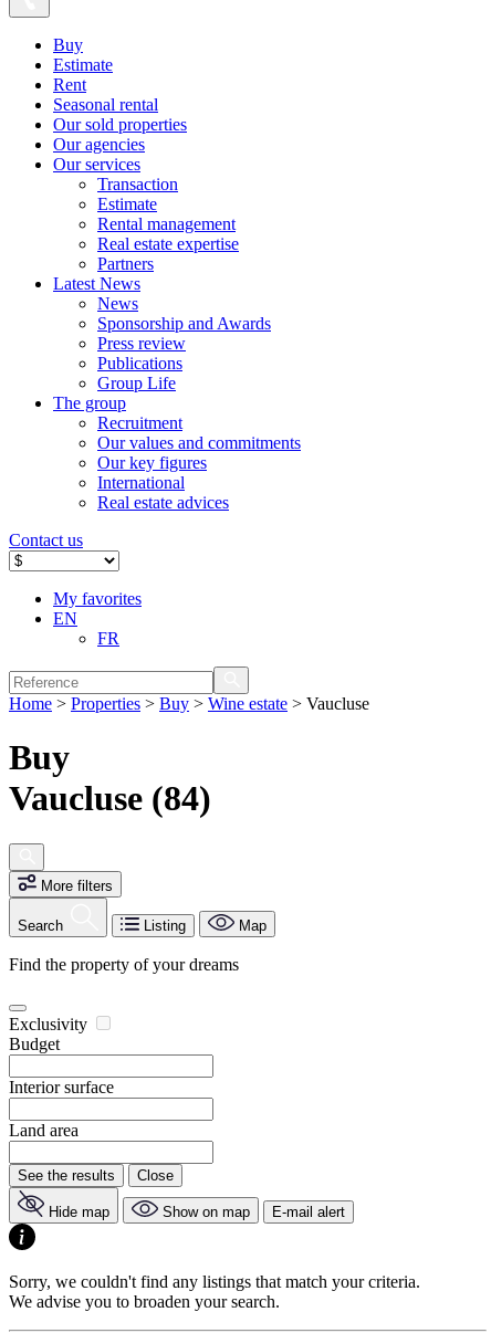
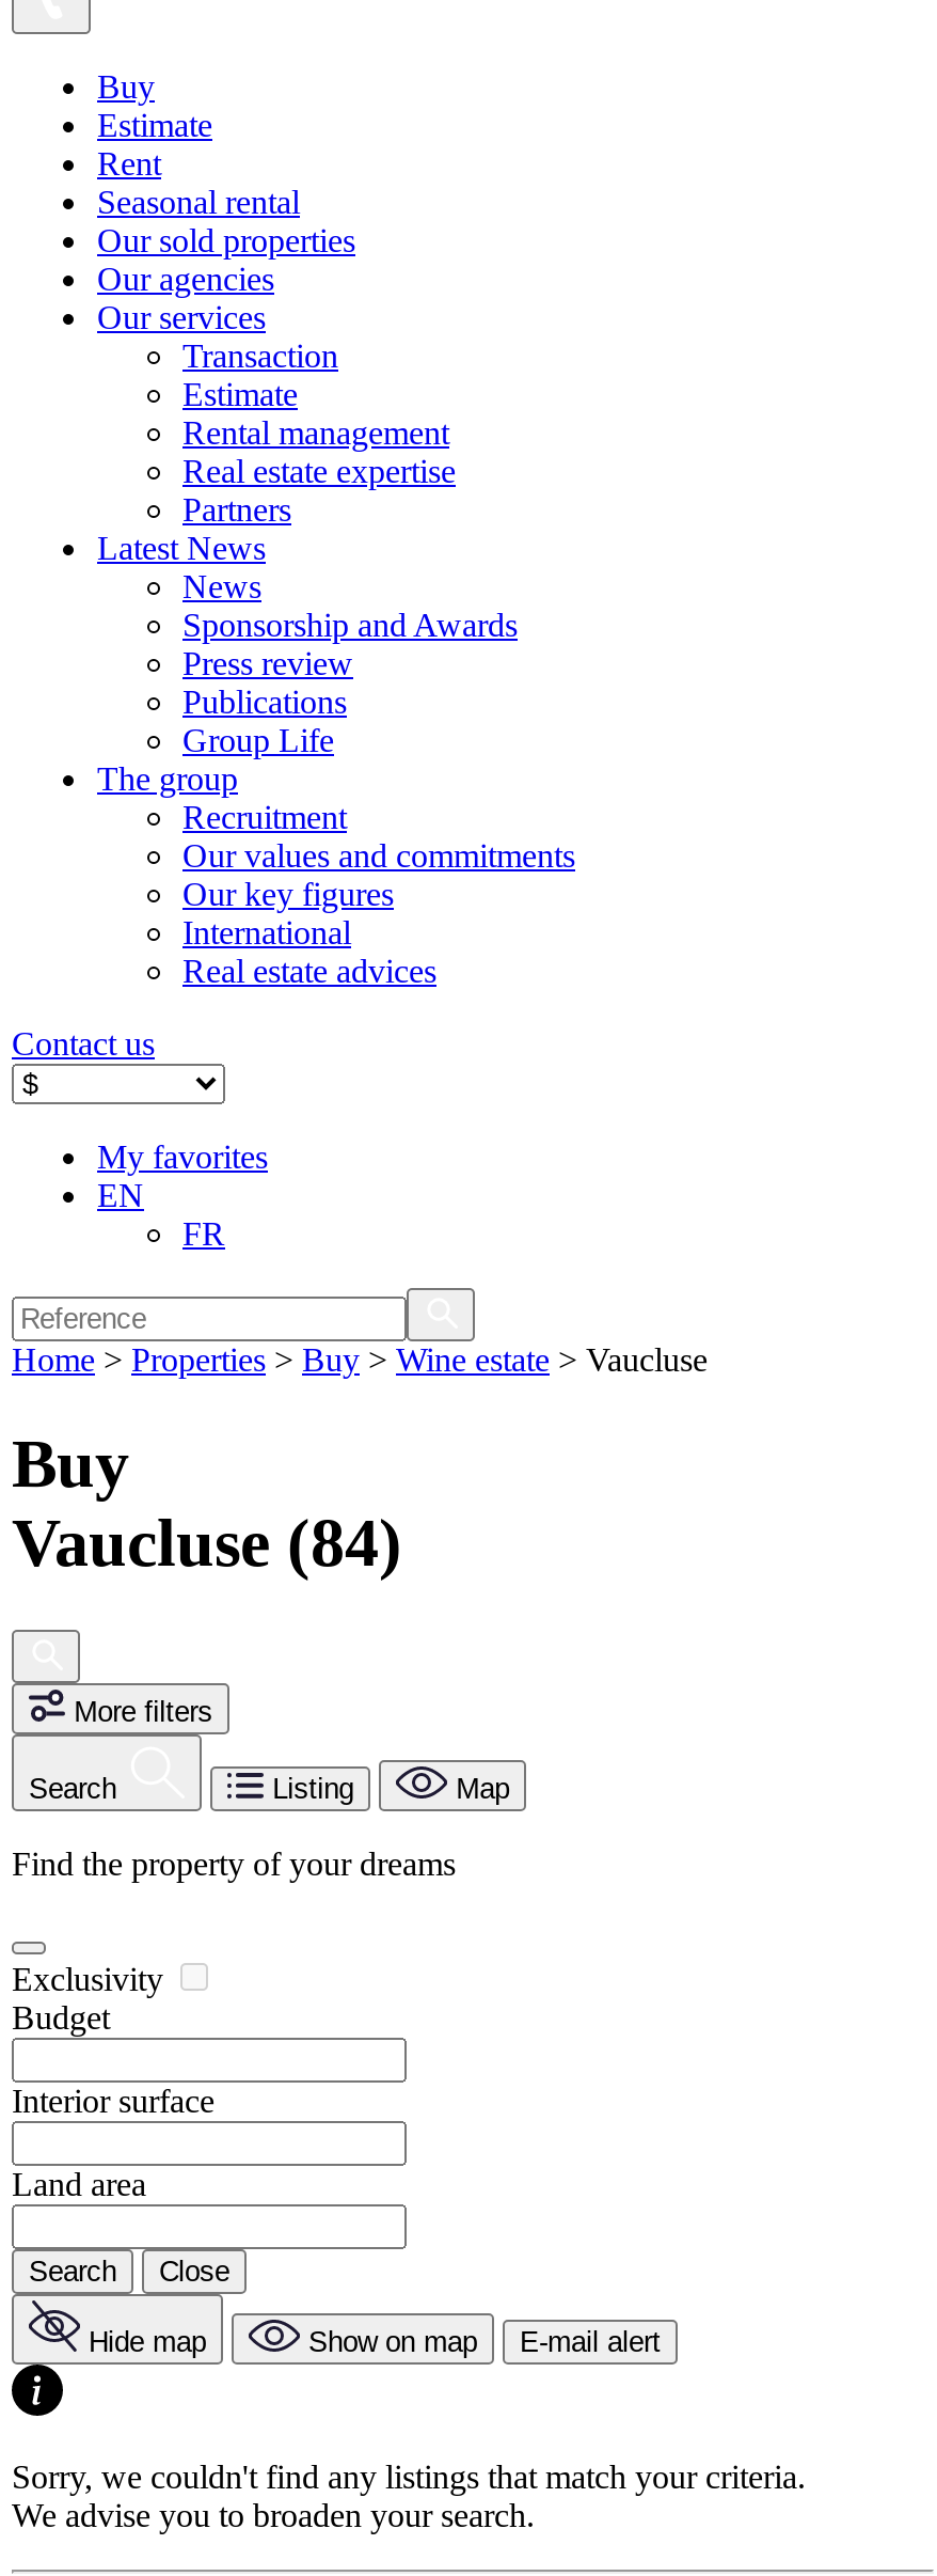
[18,1168,115,1184] See the results -> [29,2256,116,2288] Search

